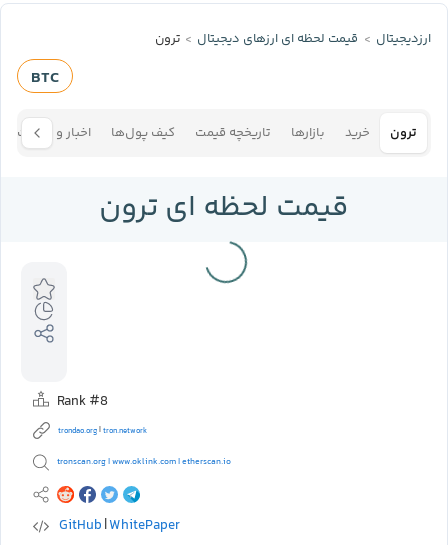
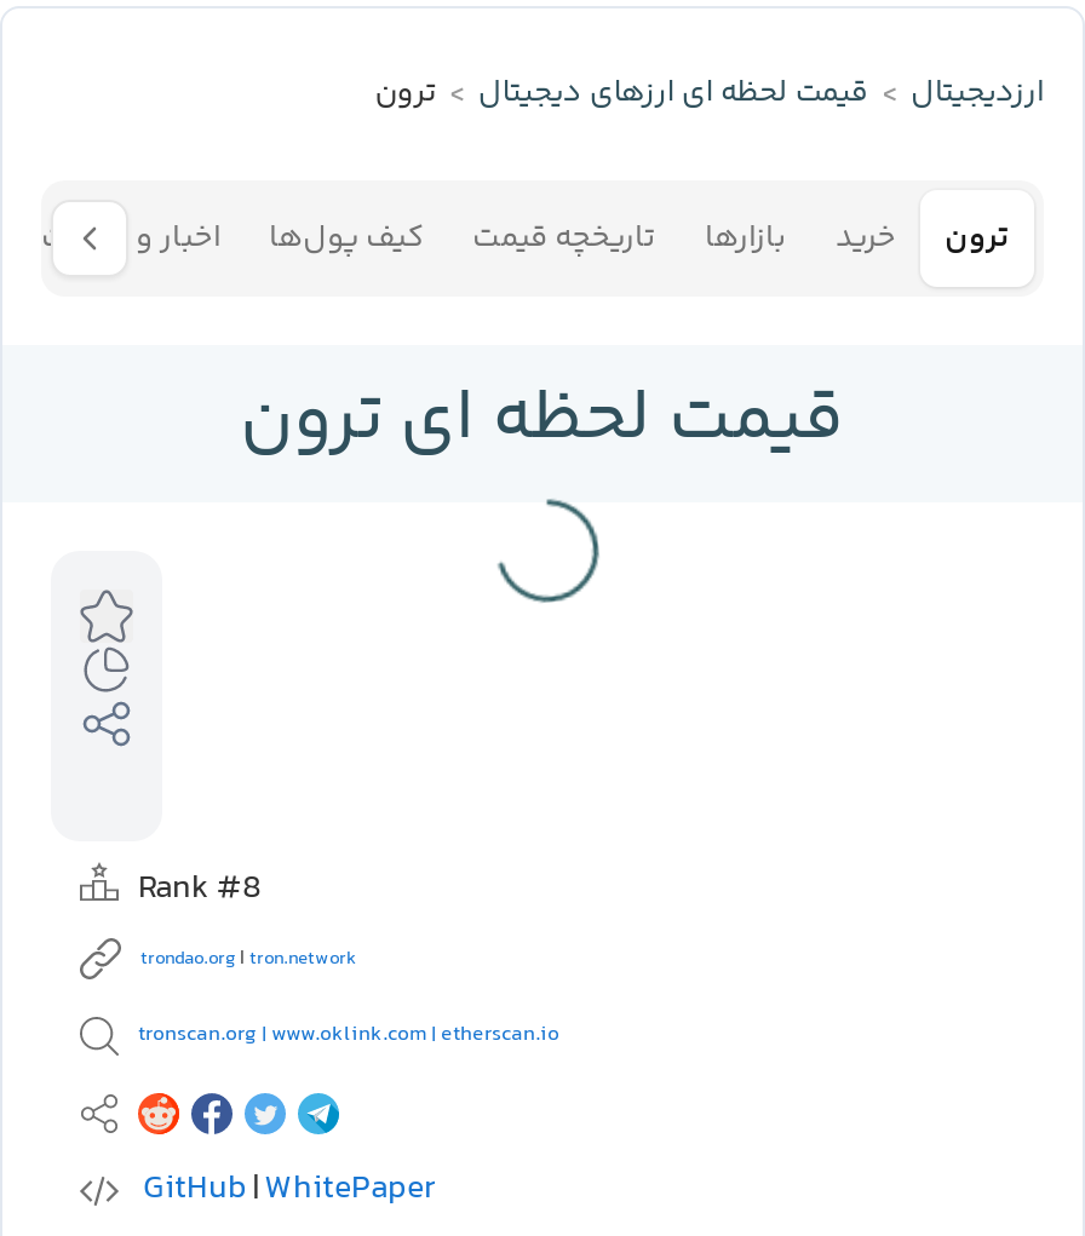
[31,66,59,91] BTC -> none

